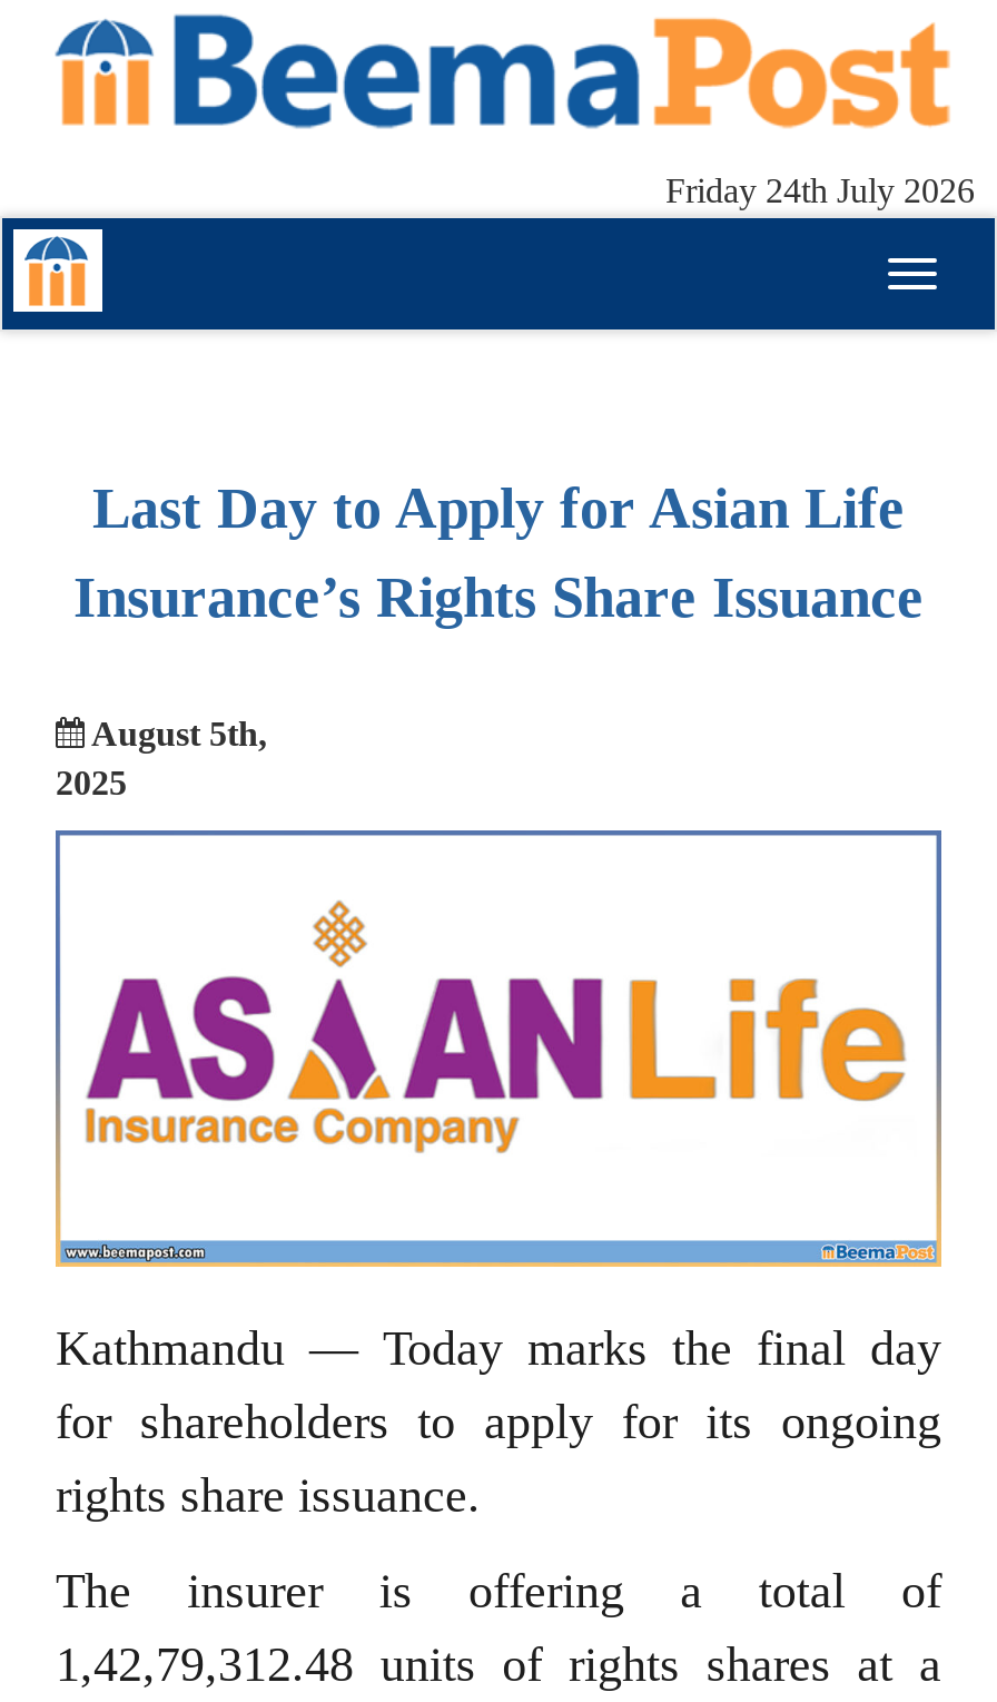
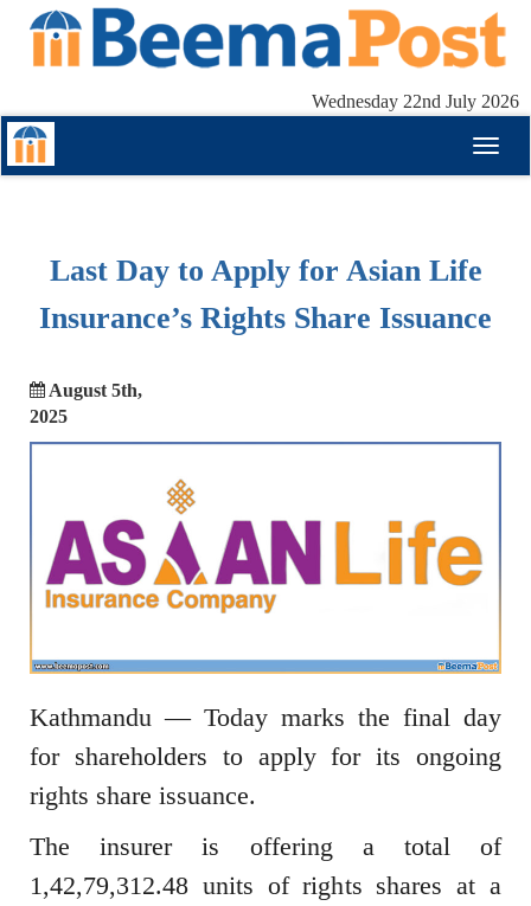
[665,172,975,210] Friday 24th July 2026 -> [312,91,519,112] Wednesday 22nd July 2026

